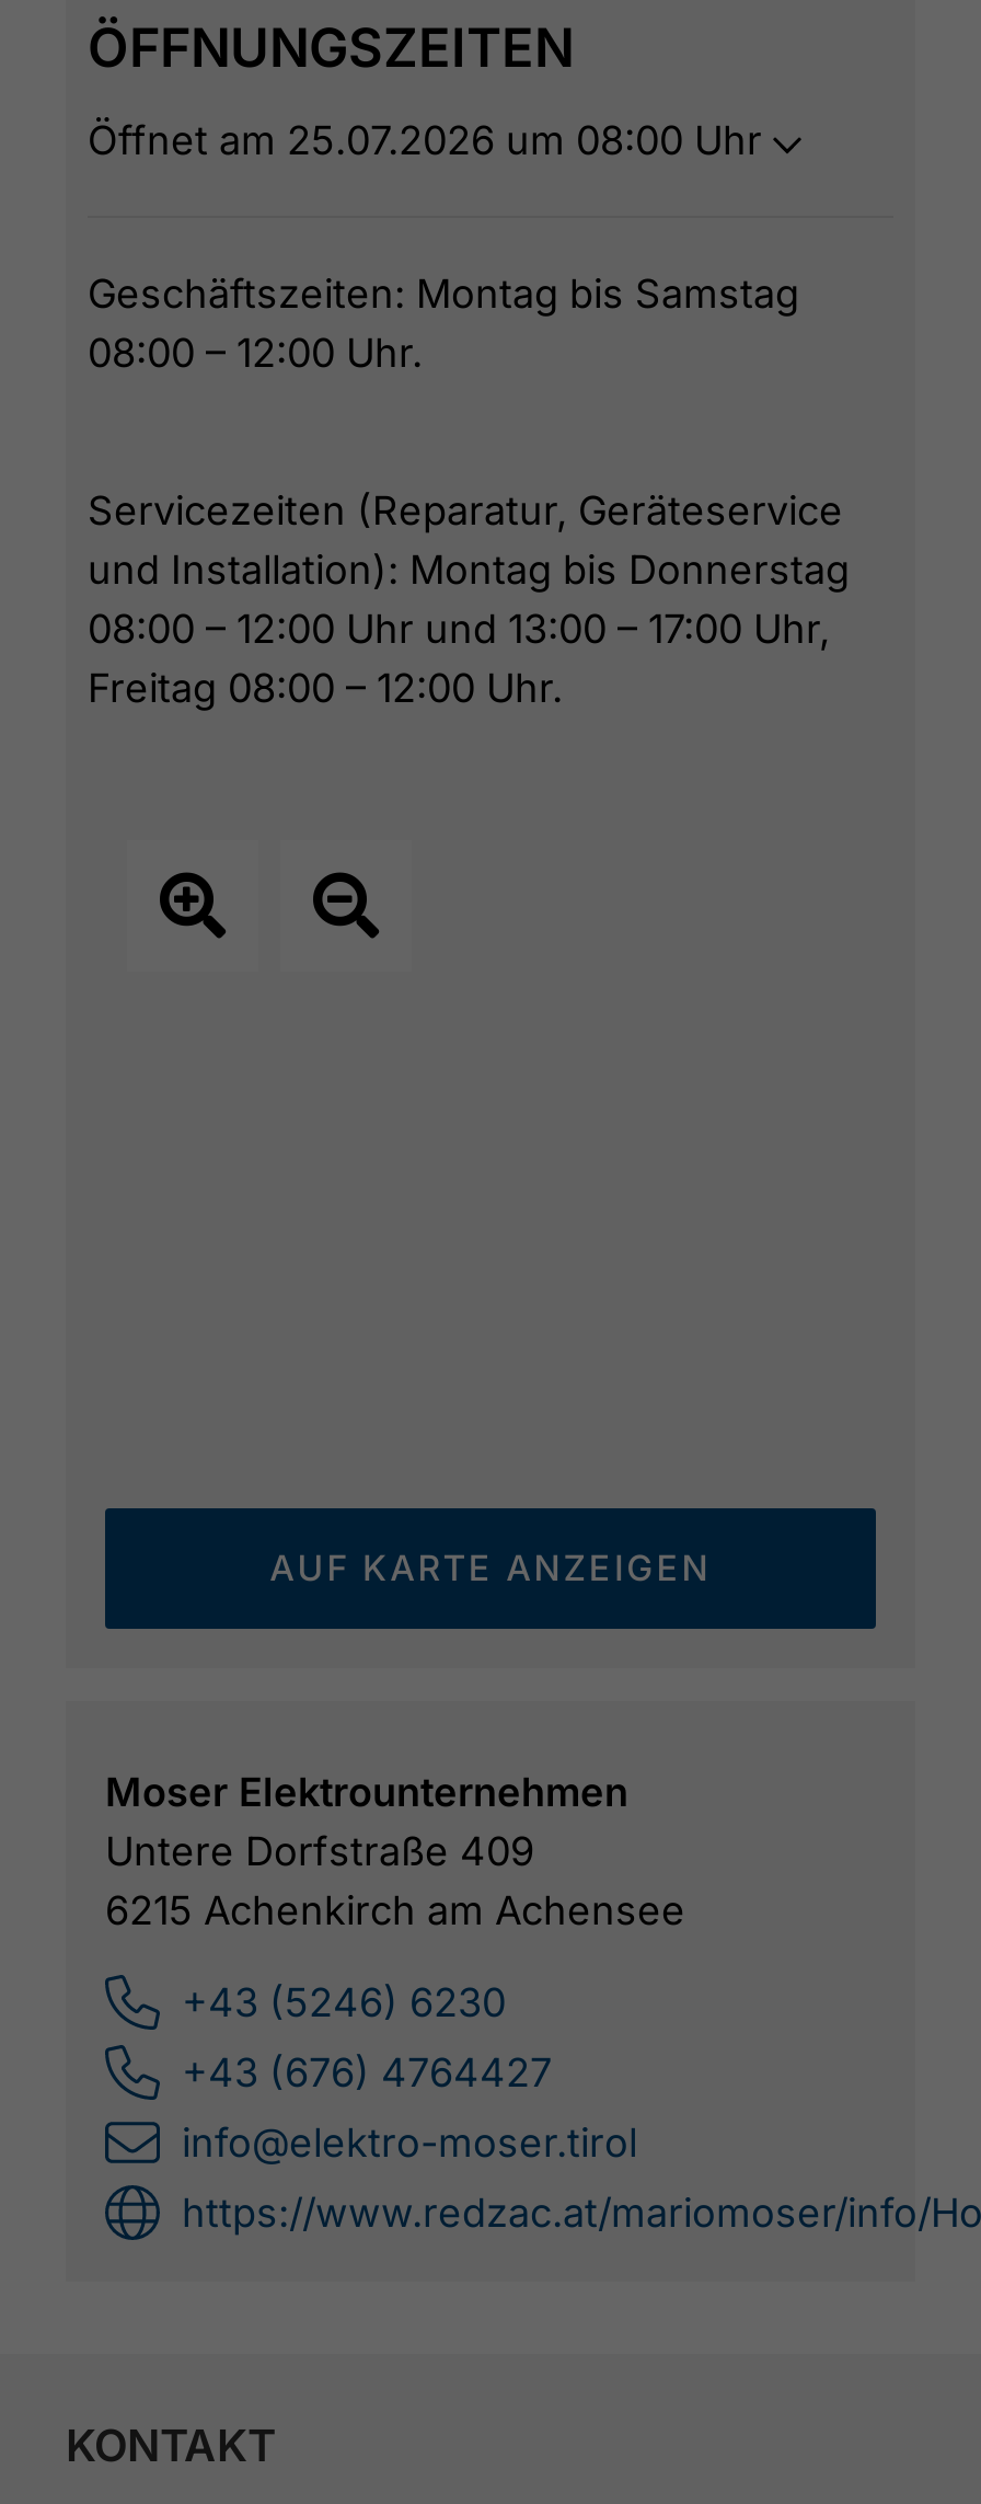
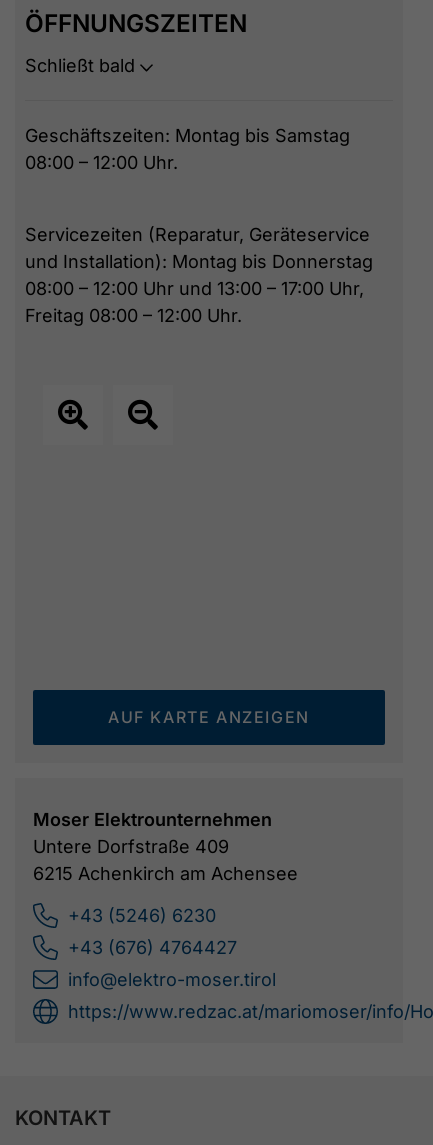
[88,118,773,164] Öffnet am 25.07.2026 um 08:00 Uhr -> [25,55,140,76] Schließt bald

